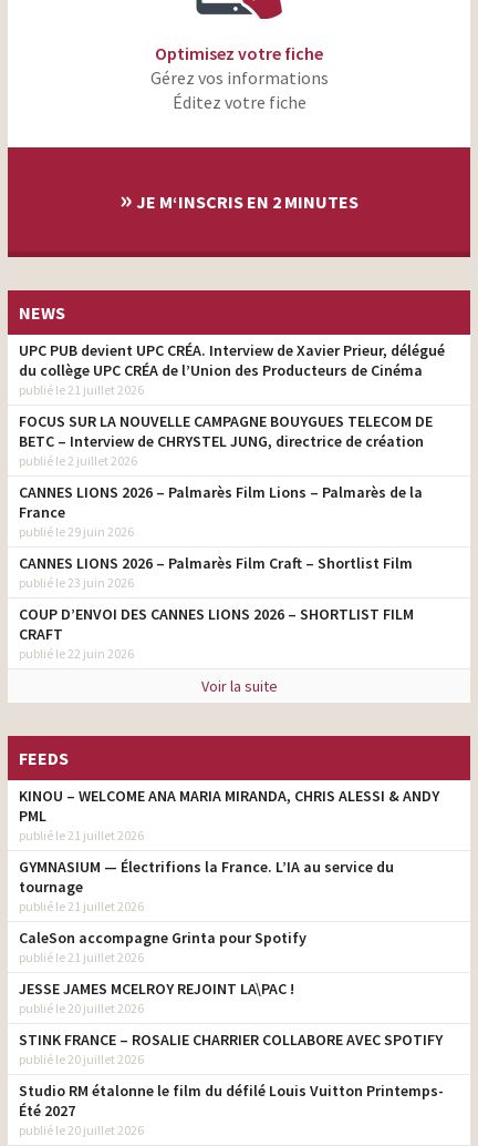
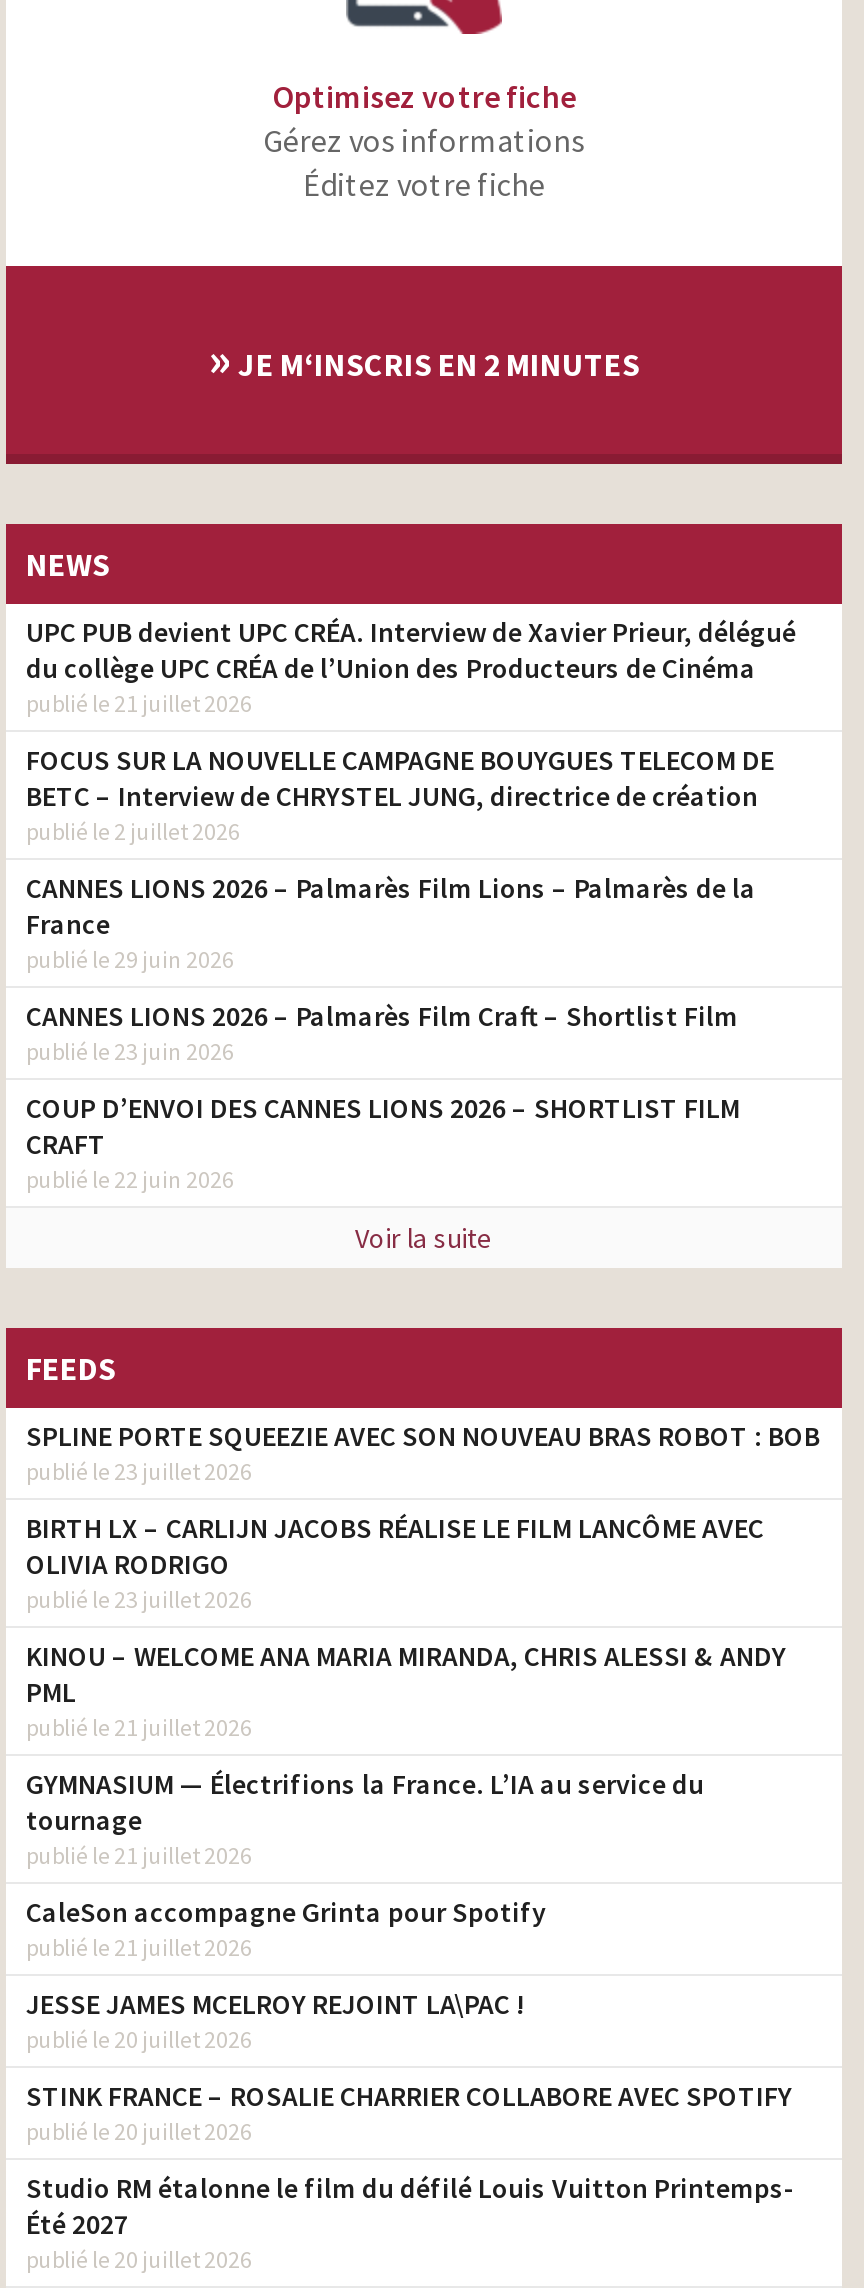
none -> [26,1418,820,1614] SPLINE PORTE SQUEEZIE AVEC SON NOUVEAU BRAS ROBOT : BOB | publié le 23 juillet 2026 | BIRTH LX – CARLIJN JACOBS RÉALISE LE FILM LANCÔME AVEC | OLIVIA RODRIGO | publié le 23 juillet 2026

